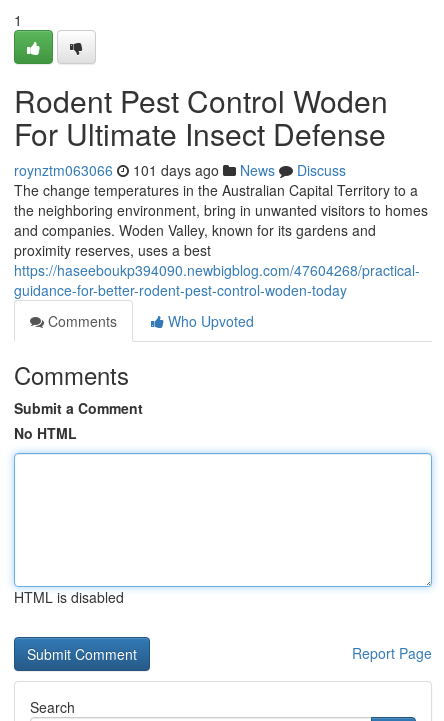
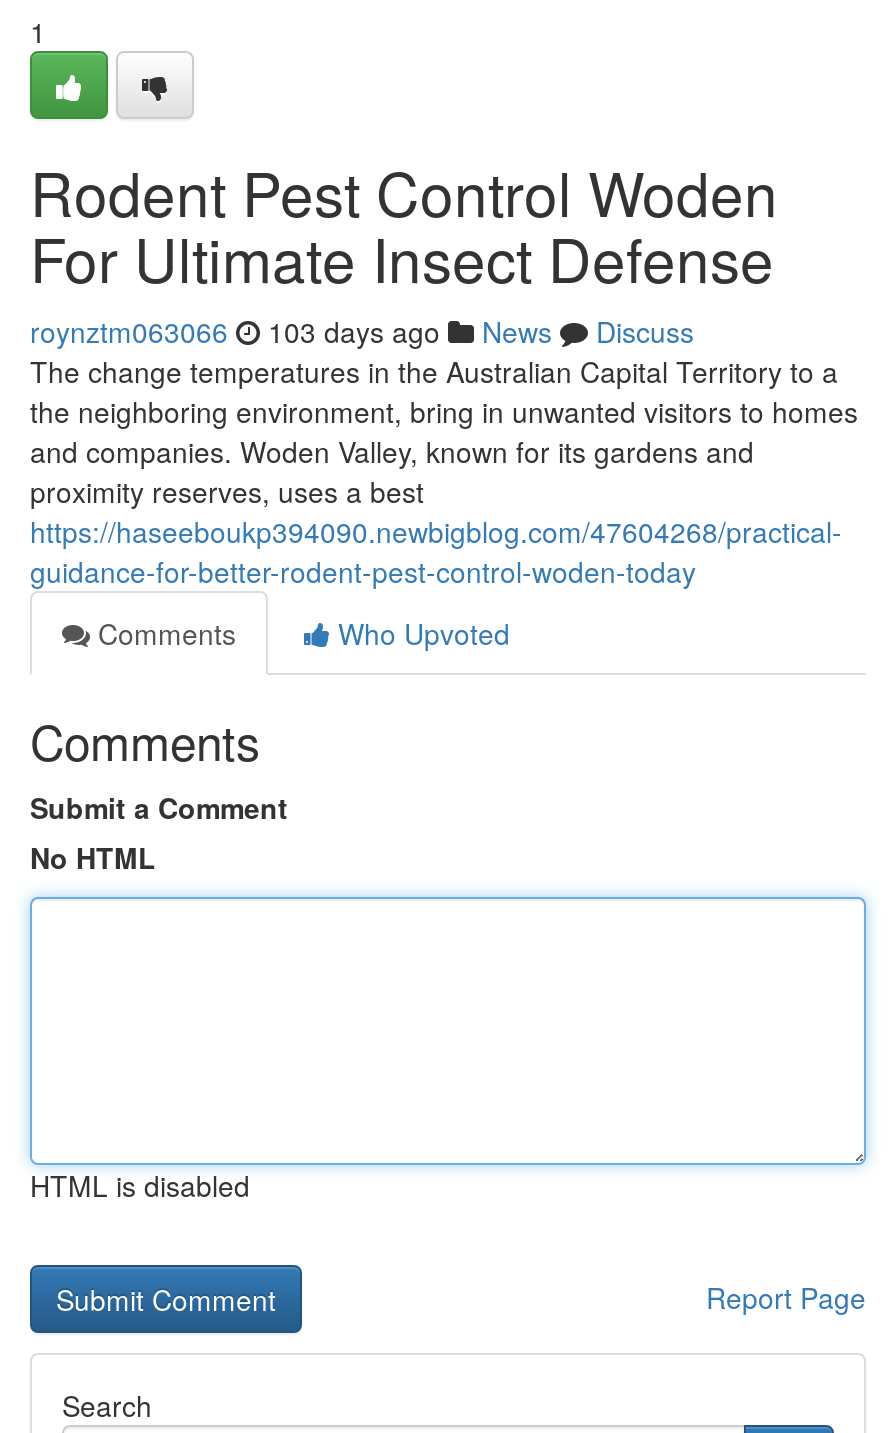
[14,160,346,180] roynztm063066 101 days ago News Discuss -> [30,311,694,351] roynztm063066 103 days ago News Discuss

